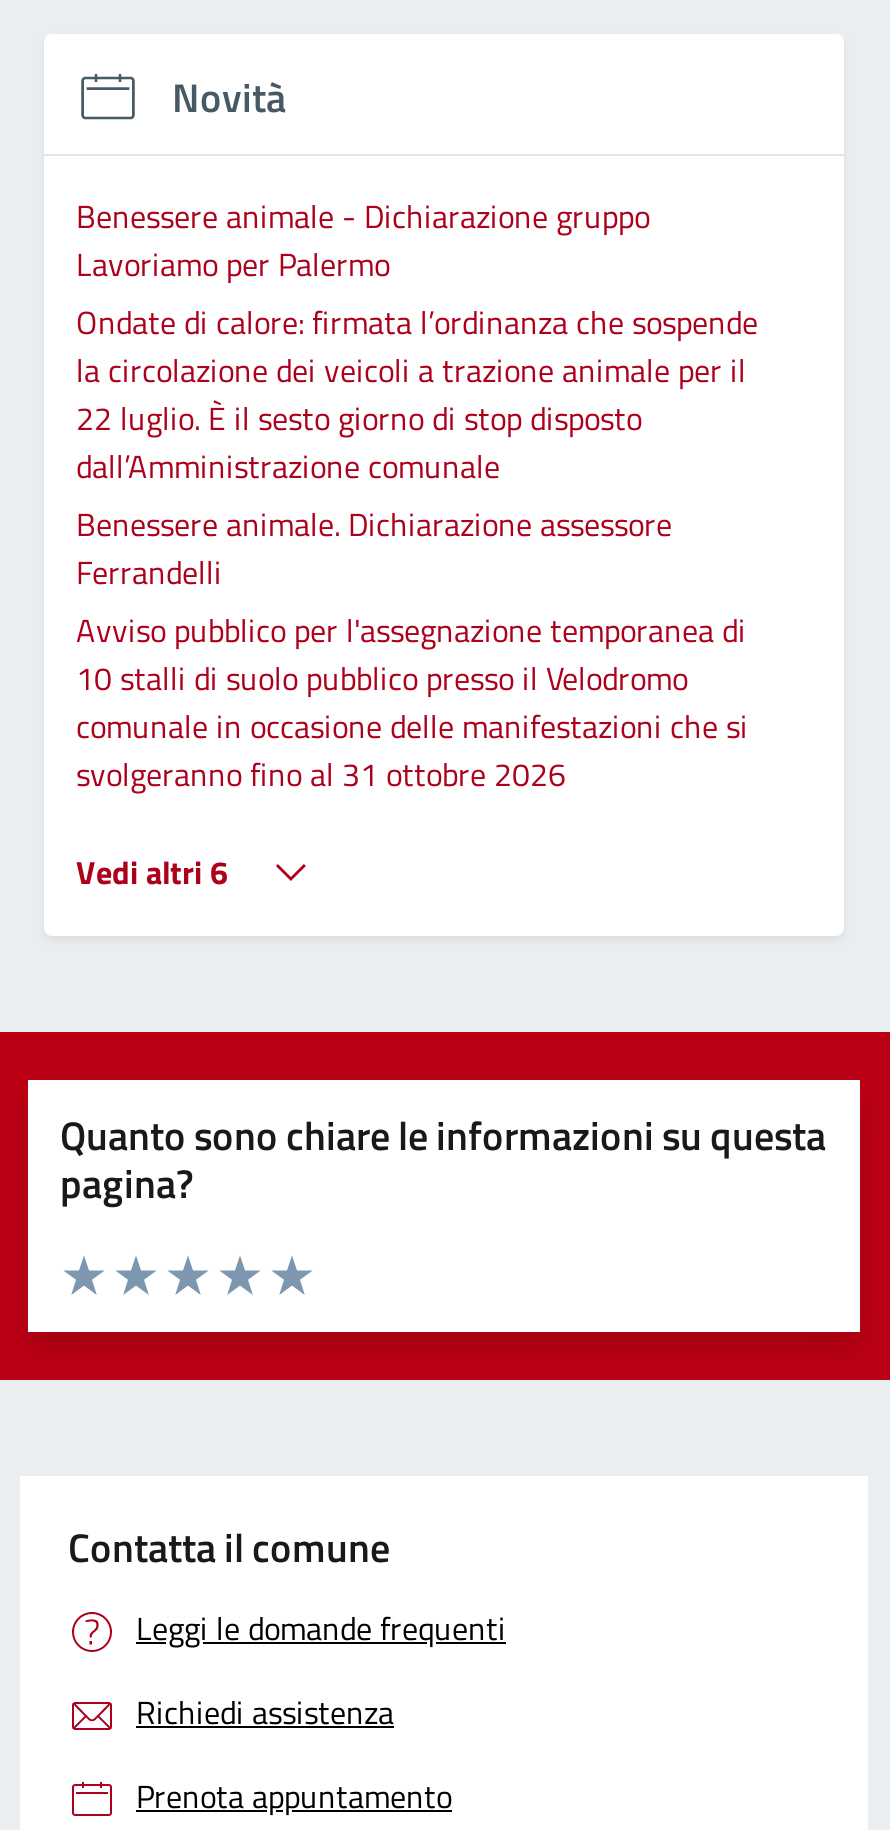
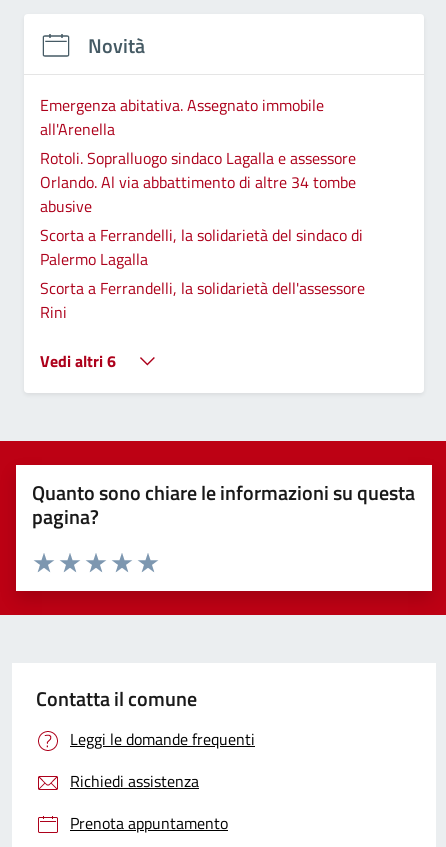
[76,192,758,798] Benessere animale - Dichiarazione gruppo | Lavoriamo per Palermo | Ondate di calore: firmata l’ordinanza che sospende | la circolazione dei veicoli a trazione animale per il | 22 luglio. È il sesto giorno di stop disposto | dall’Amministrazione comunale | Benessere animale. Dichiarazione assessore | Ferrandelli | Avviso pubblico per l'assegnazione temporanea di | 10 stalli di suolo pubblico presso il Velodromo | comunale in occasione delle manifestazioni che si | svolgeranno fino al 31 ottobre 2026 -> [40,93,365,324] Emergenza abitativa. Assegnato immobile | all'Arenella | Rotoli. Sopralluogo sindaco Lagalla e assessore | Orlando. Al via abbattimento di altre 34 tombe | abusive | Scorta a Ferrandelli, la solidarietà del sindaco di | Palermo Lagalla | Scorta a Ferrandelli, la solidarietà dell'assessore | Rini

